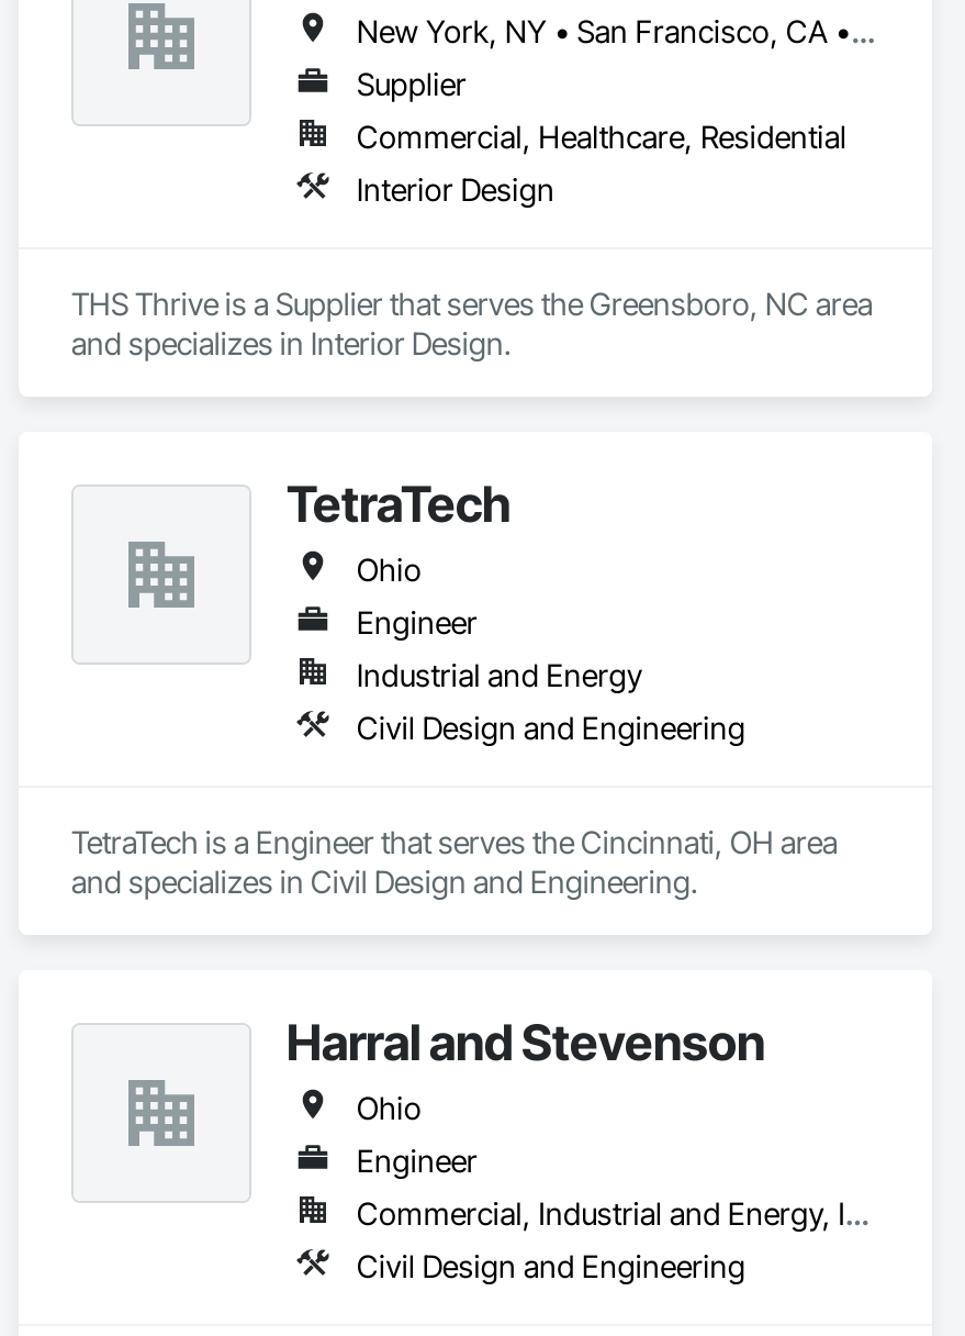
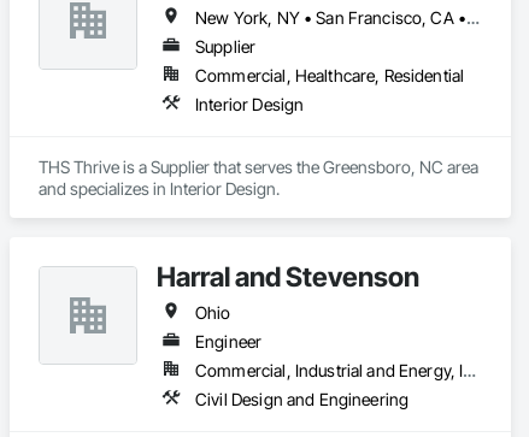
[71,474,838,900] TetraTech | Ohio | Engineer | Industrial and Energy | Civil Design and Engineering | TetraTech is a Engineer that serves the Cincinnati, OH area | and specializes in Civil Design and Engineering. -> none

